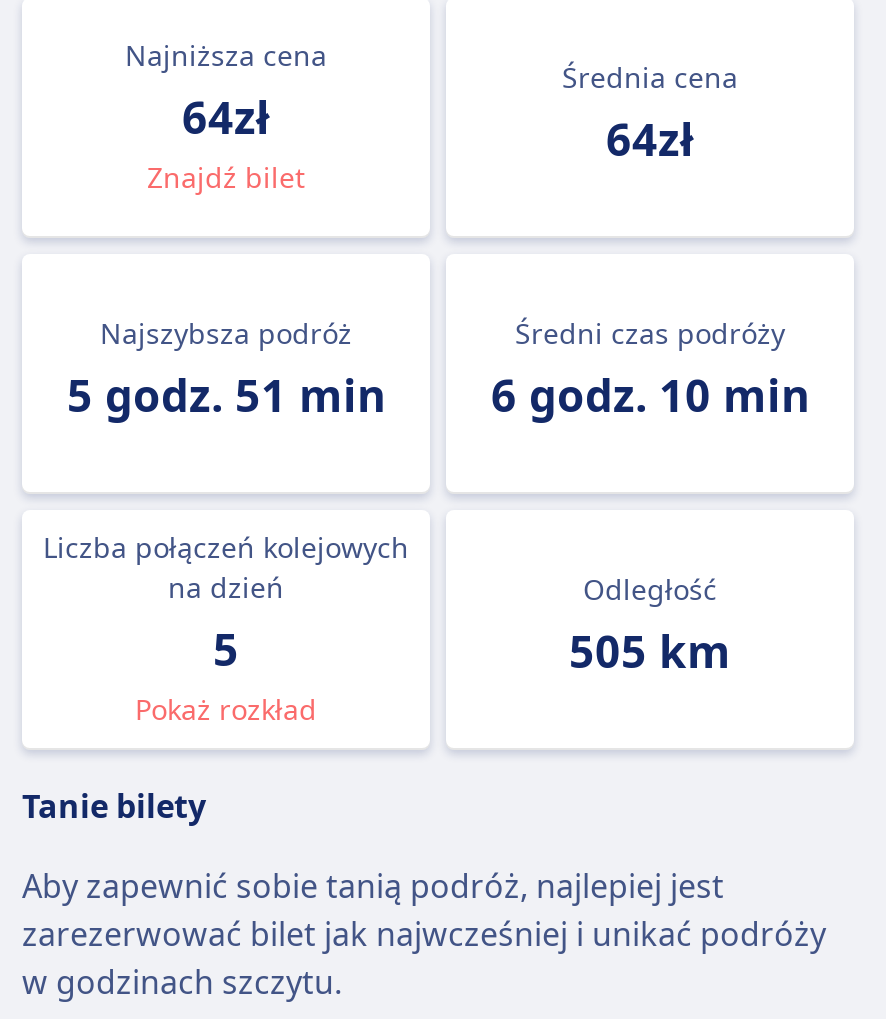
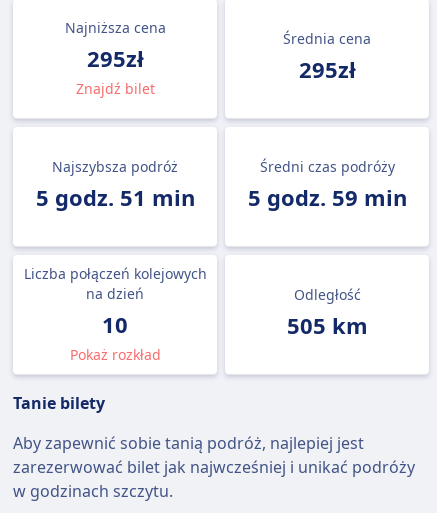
[182,86,270,146] 64zł -> [86,43,143,73] 295zł
[606,108,694,168] 64zł -> [298,54,355,84] 295zł
[67,364,809,424] 5 godz. 51 min 6 godz. 10 min -> [35,182,406,212] 5 godz. 51 min 5 godz. 59 min
[213,618,239,678] 5 -> [102,309,128,339] 10

